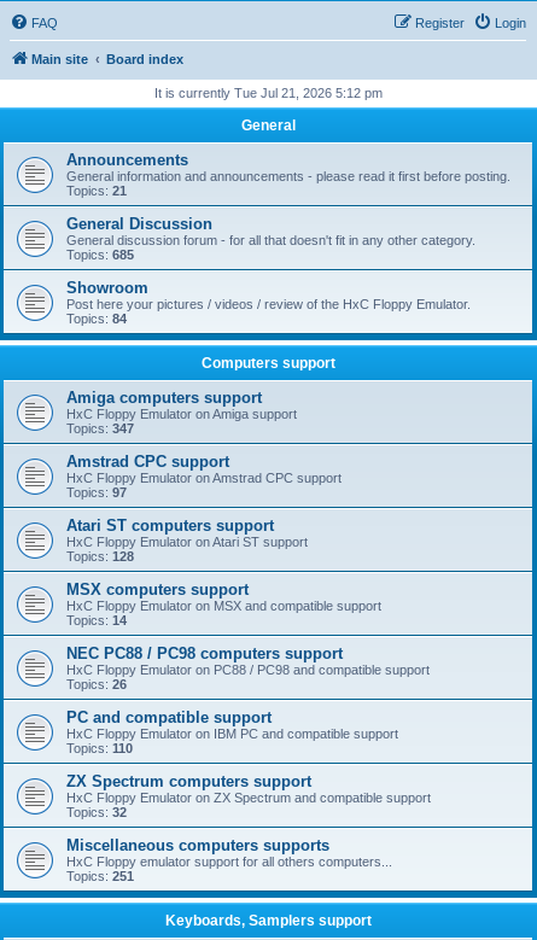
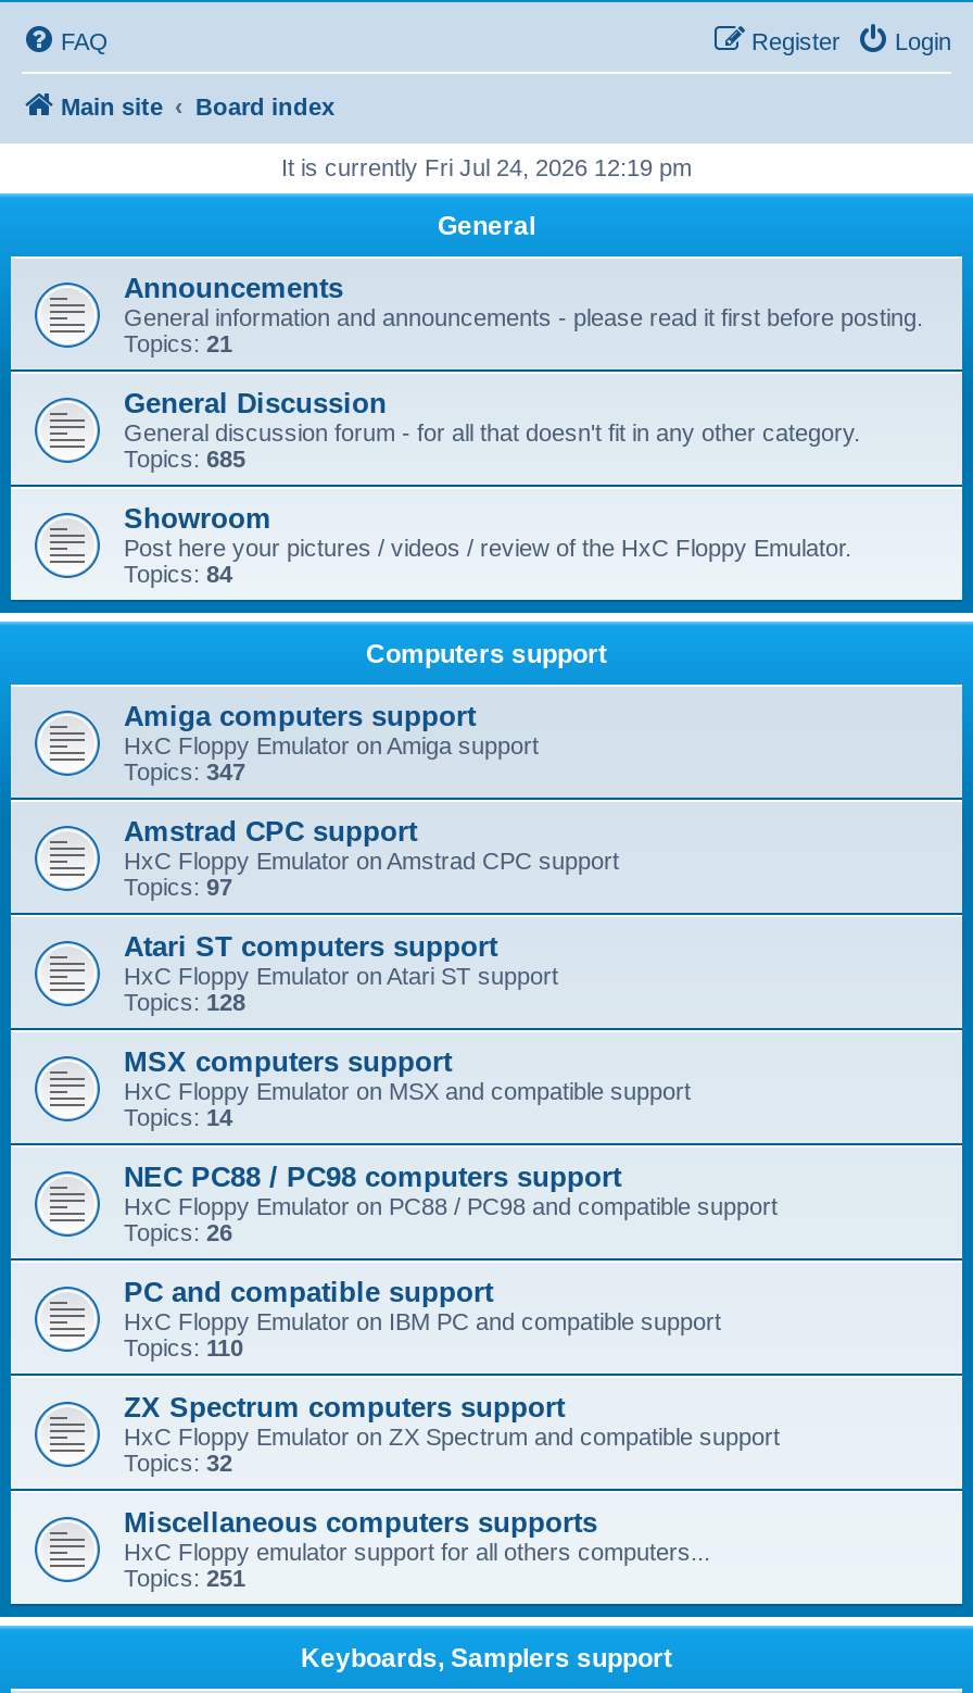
[154,86,382,100] It is currently Tue Jul 21, 2026 5:12 pm -> [281,154,692,180] It is currently Fri Jul 24, 2026 12:19 pm

